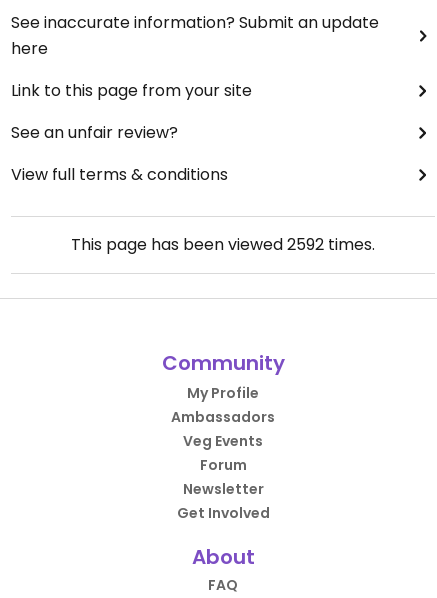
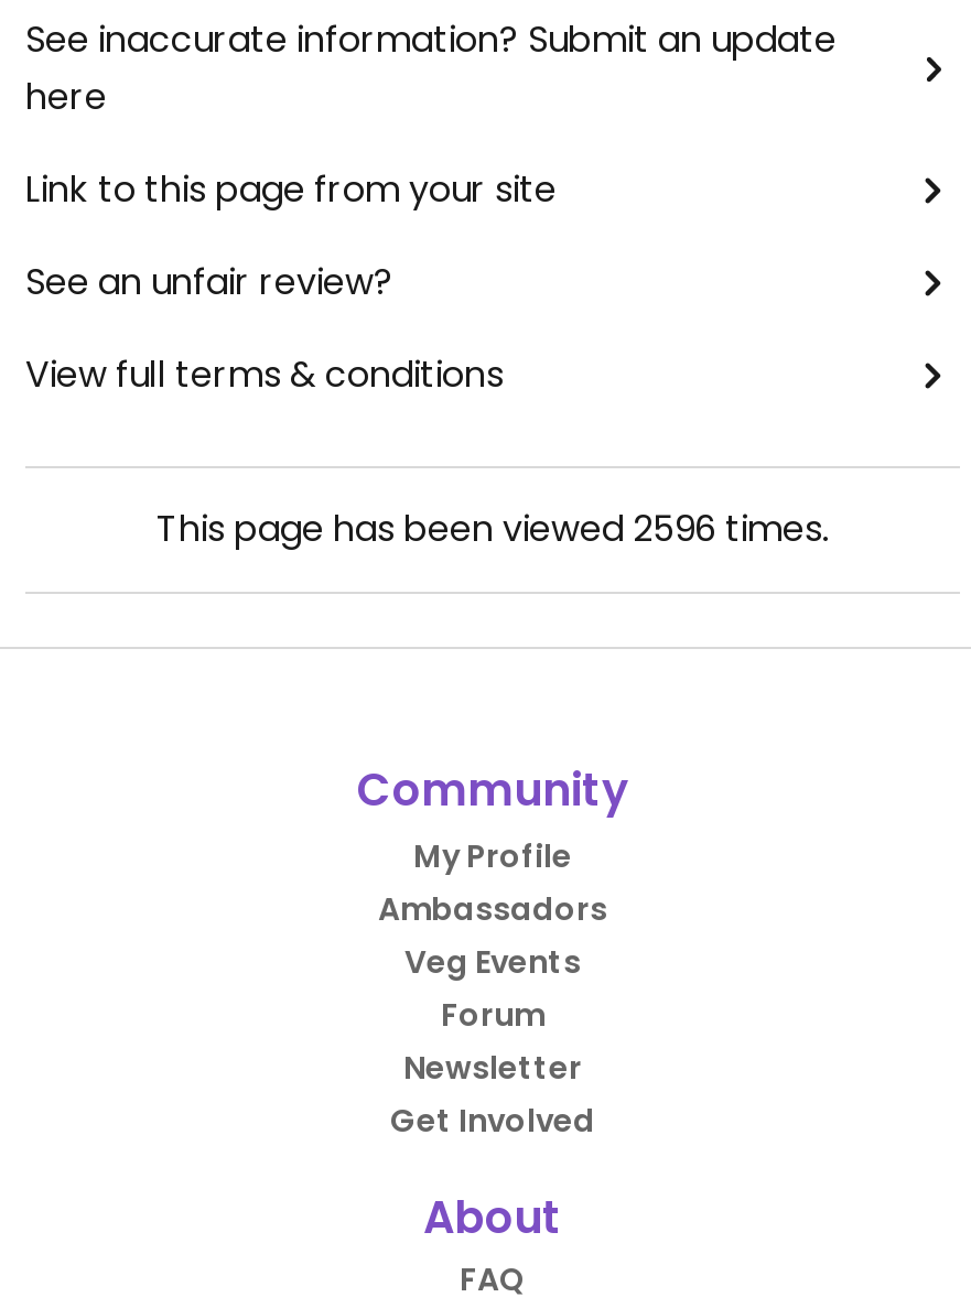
[71,233,375,256] This page has been viewed 2592 times. -> [157,503,829,554] This page has been viewed 2596 times.

